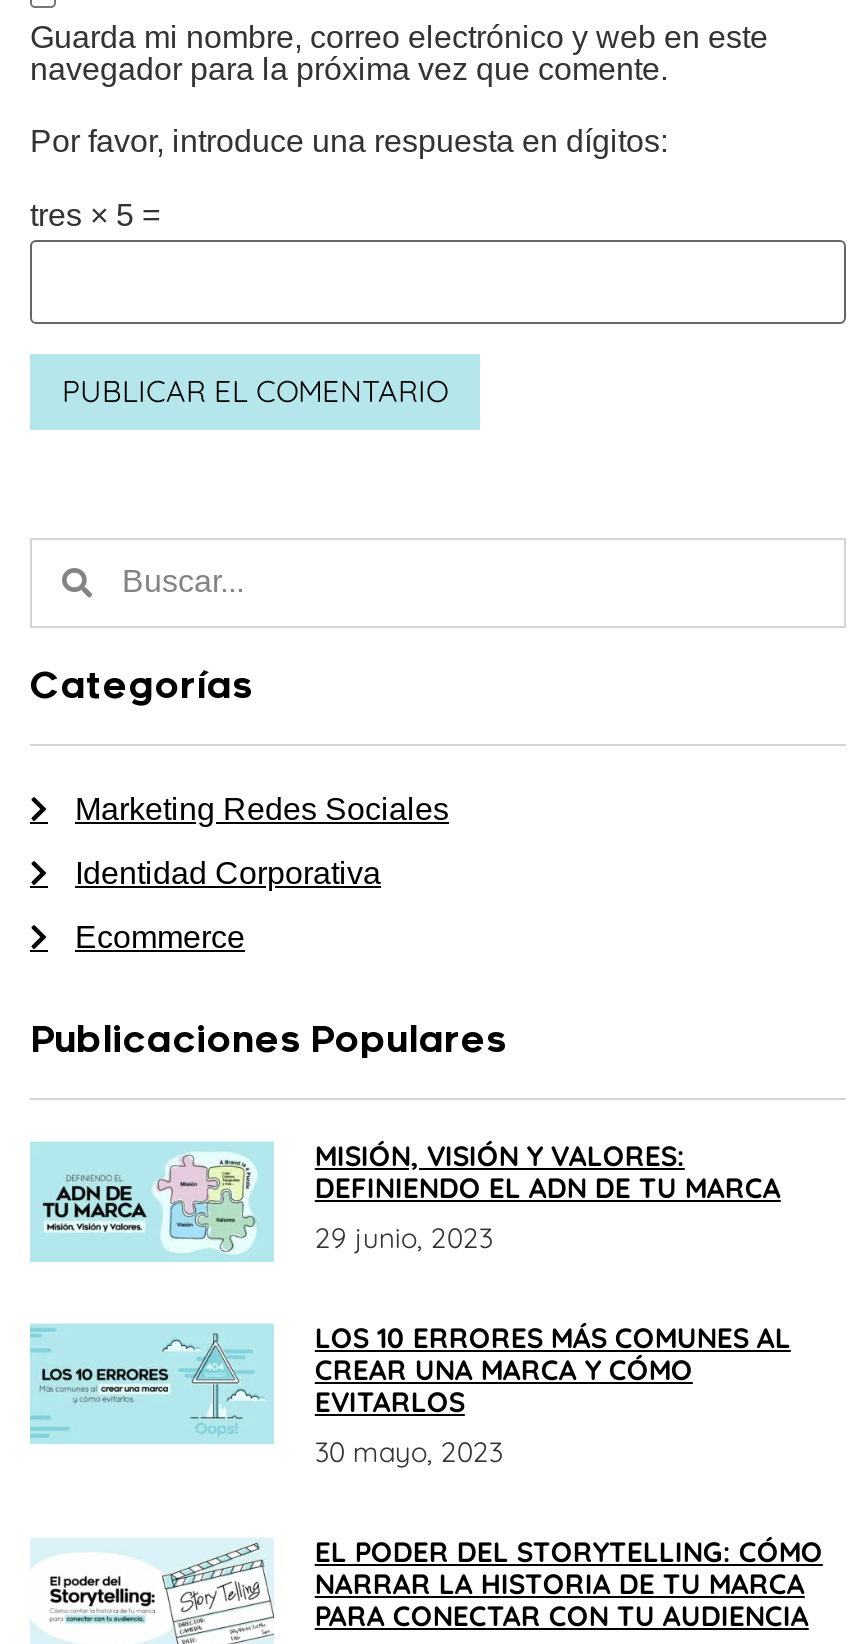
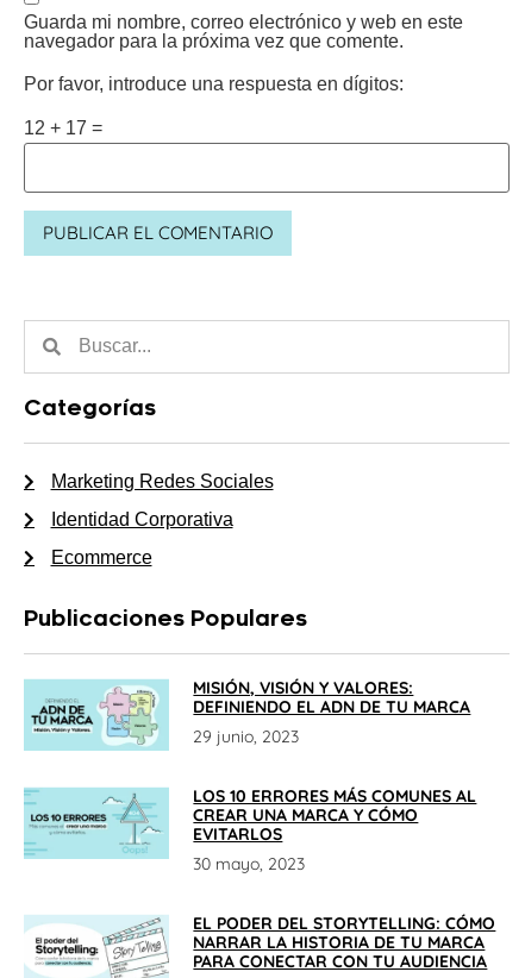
[30,198,160,232] tres × 5 = -> [24,118,102,138] 12 + 17 =

